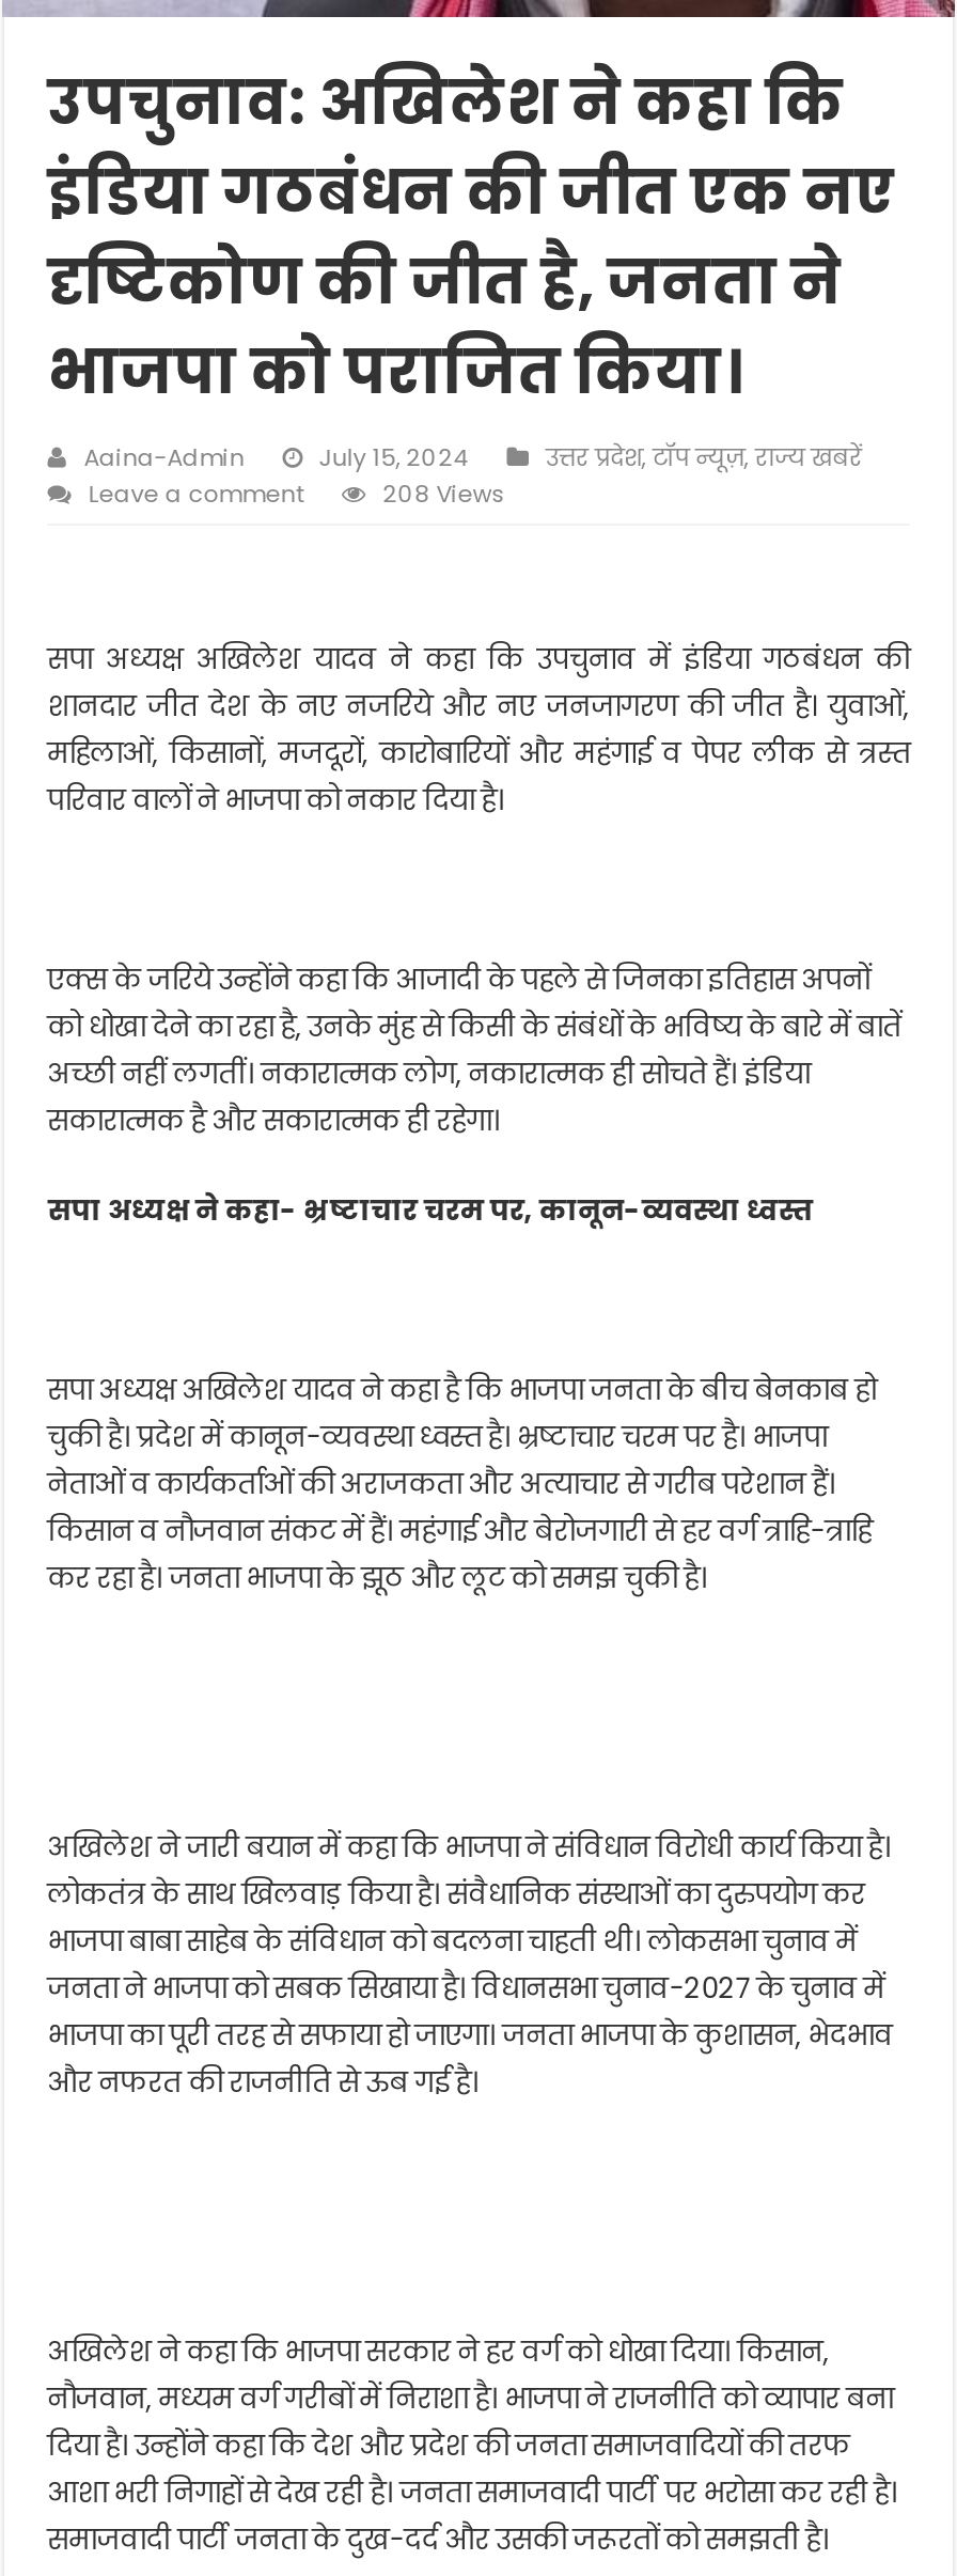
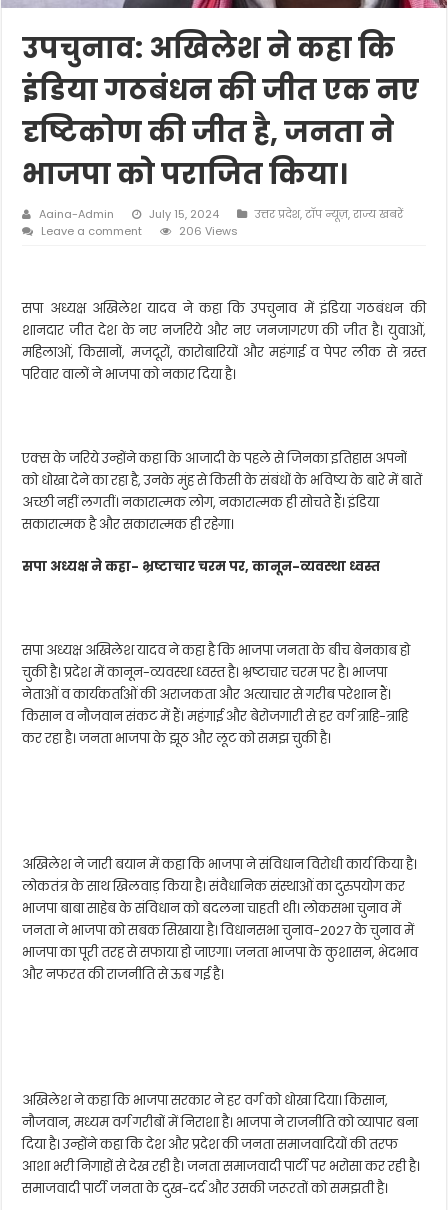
[383,475,507,510] 208 Views -> [179,222,238,238] 206 Views

